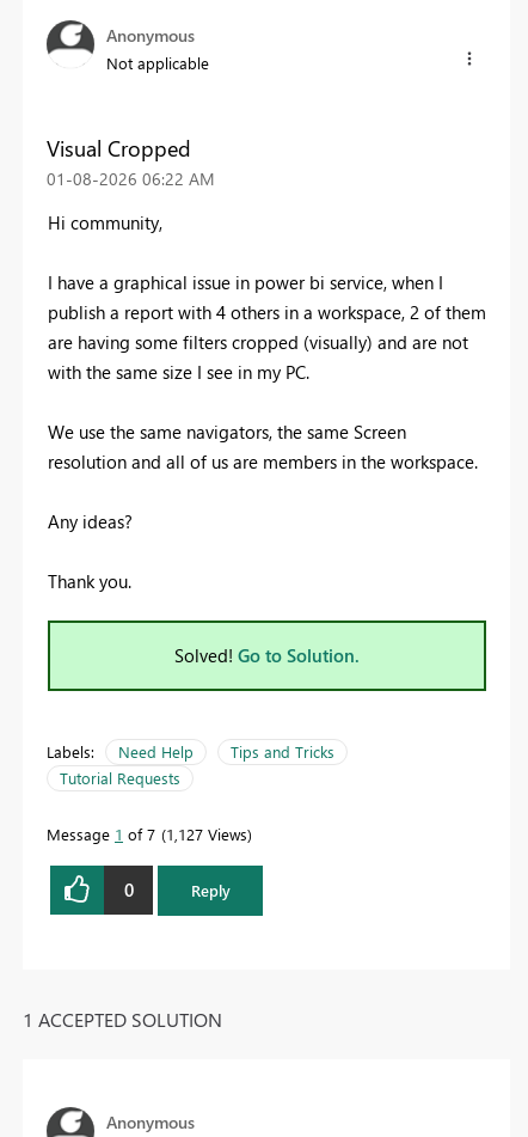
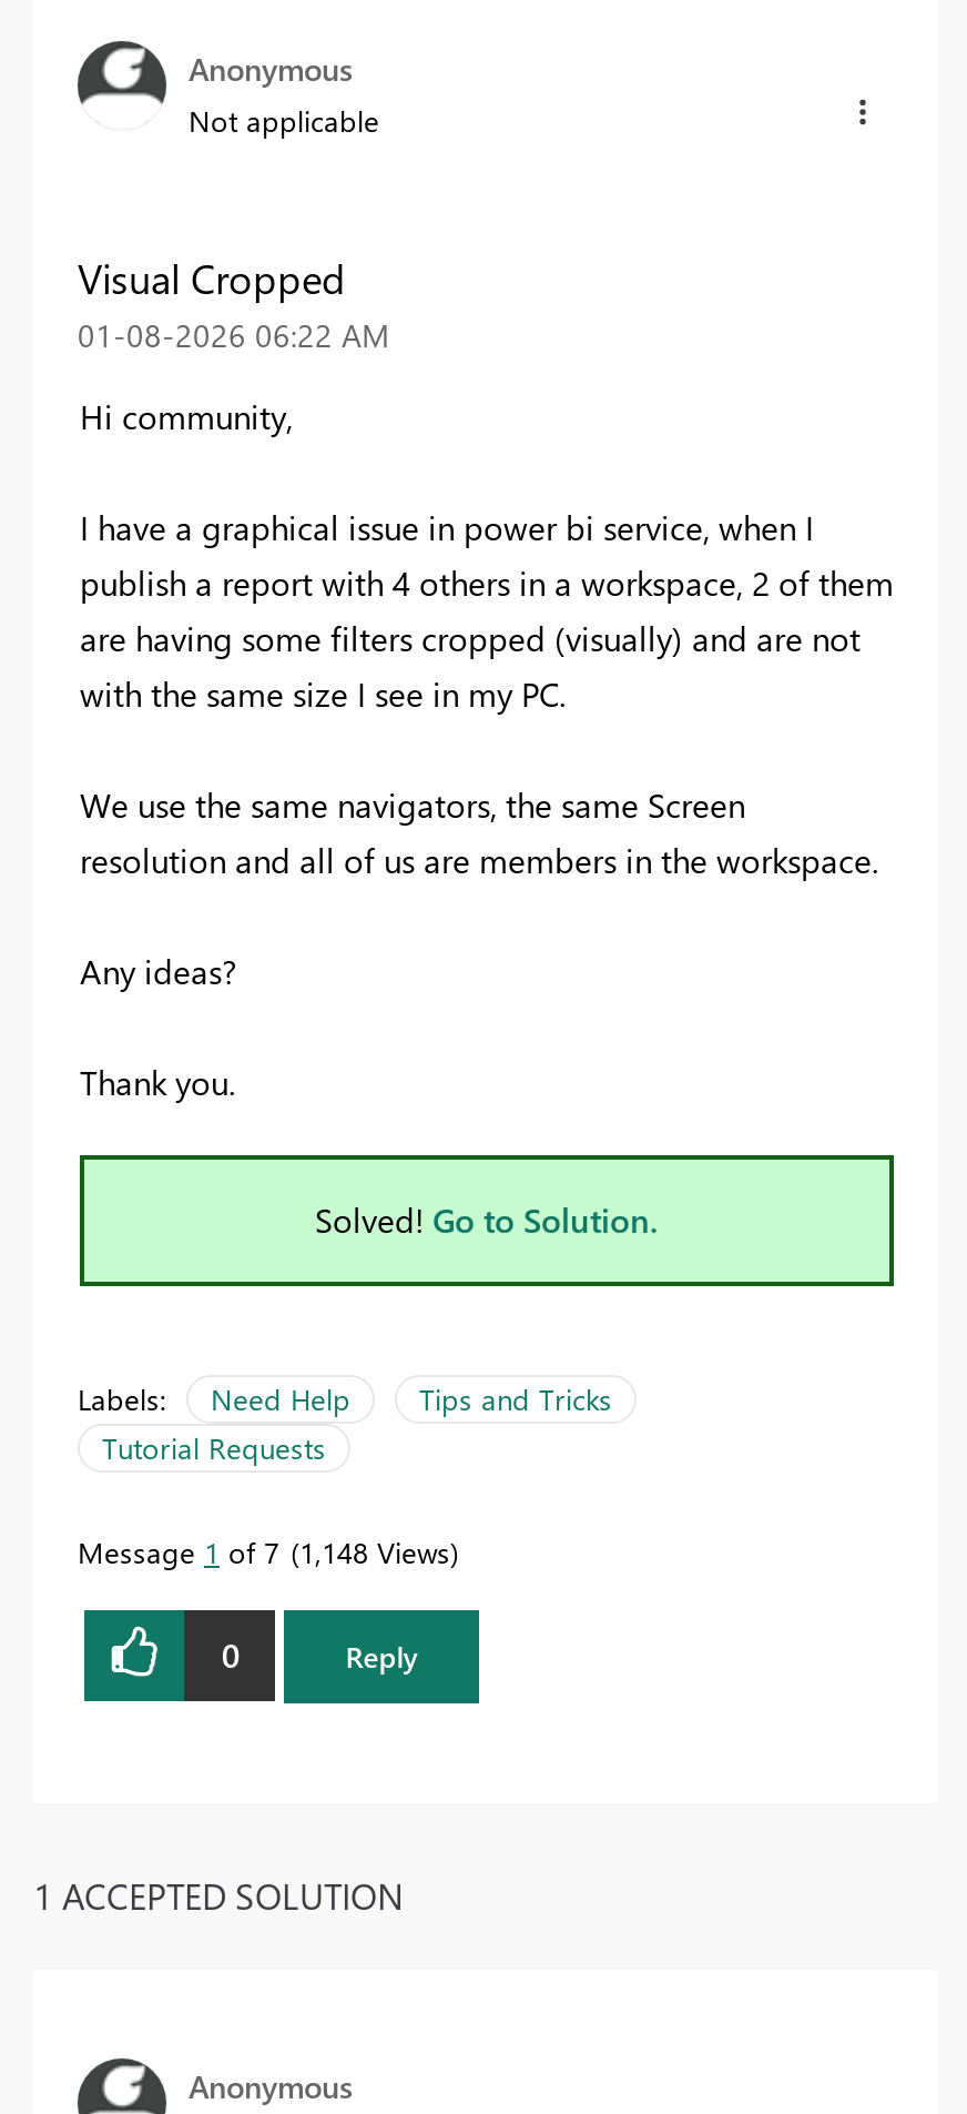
[47,823,247,844] Message 1 of 7 1,127 Views -> [78,1532,450,1569] Message 1 of 7 1,148 Views

